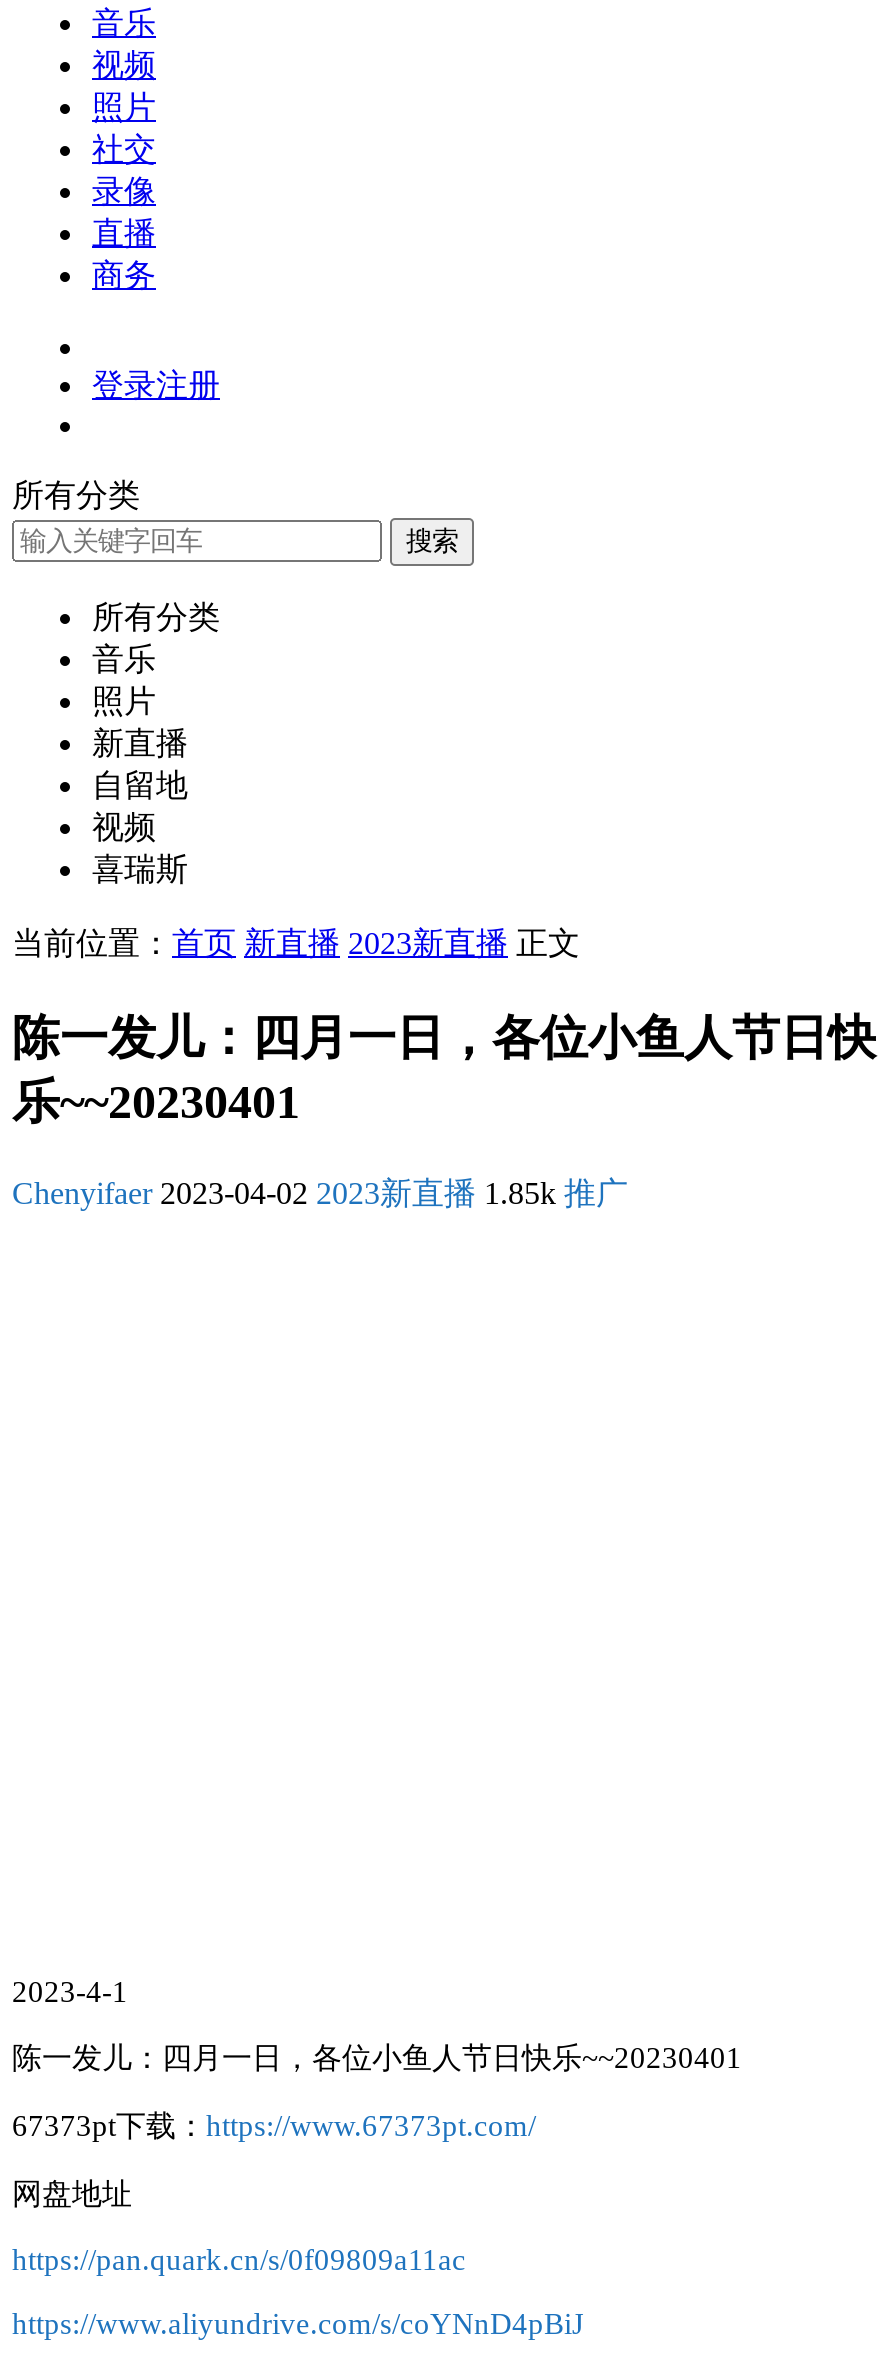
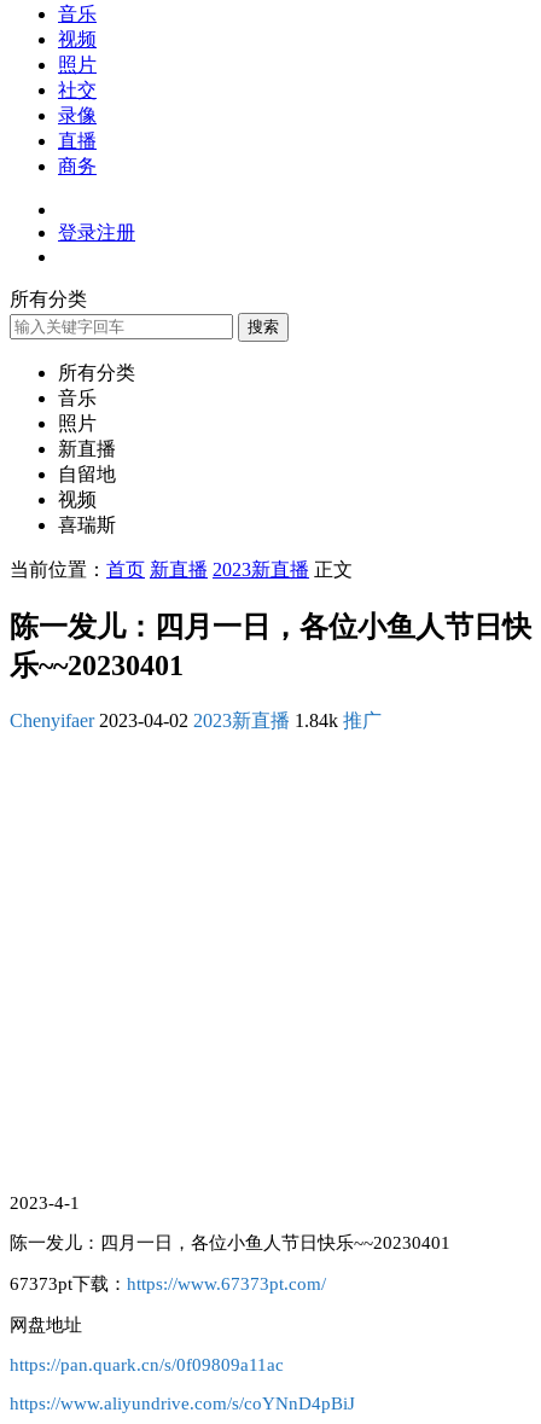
[12,1176,628,1210] Chenyifaer 2023-04-02 2023新直播 1.85k 推广 -> [10,710,382,731] Chenyifaer 2023-04-02 2023新直播 1.84k 推广

